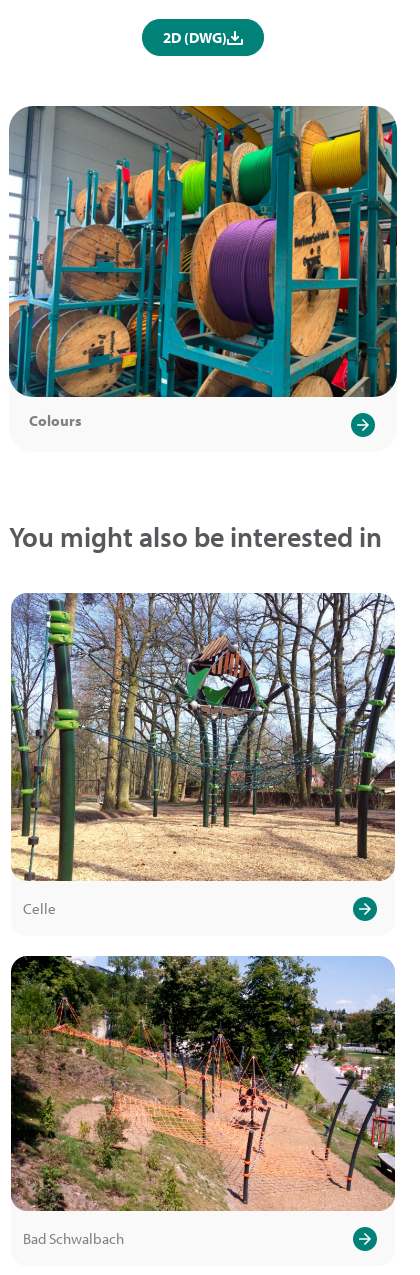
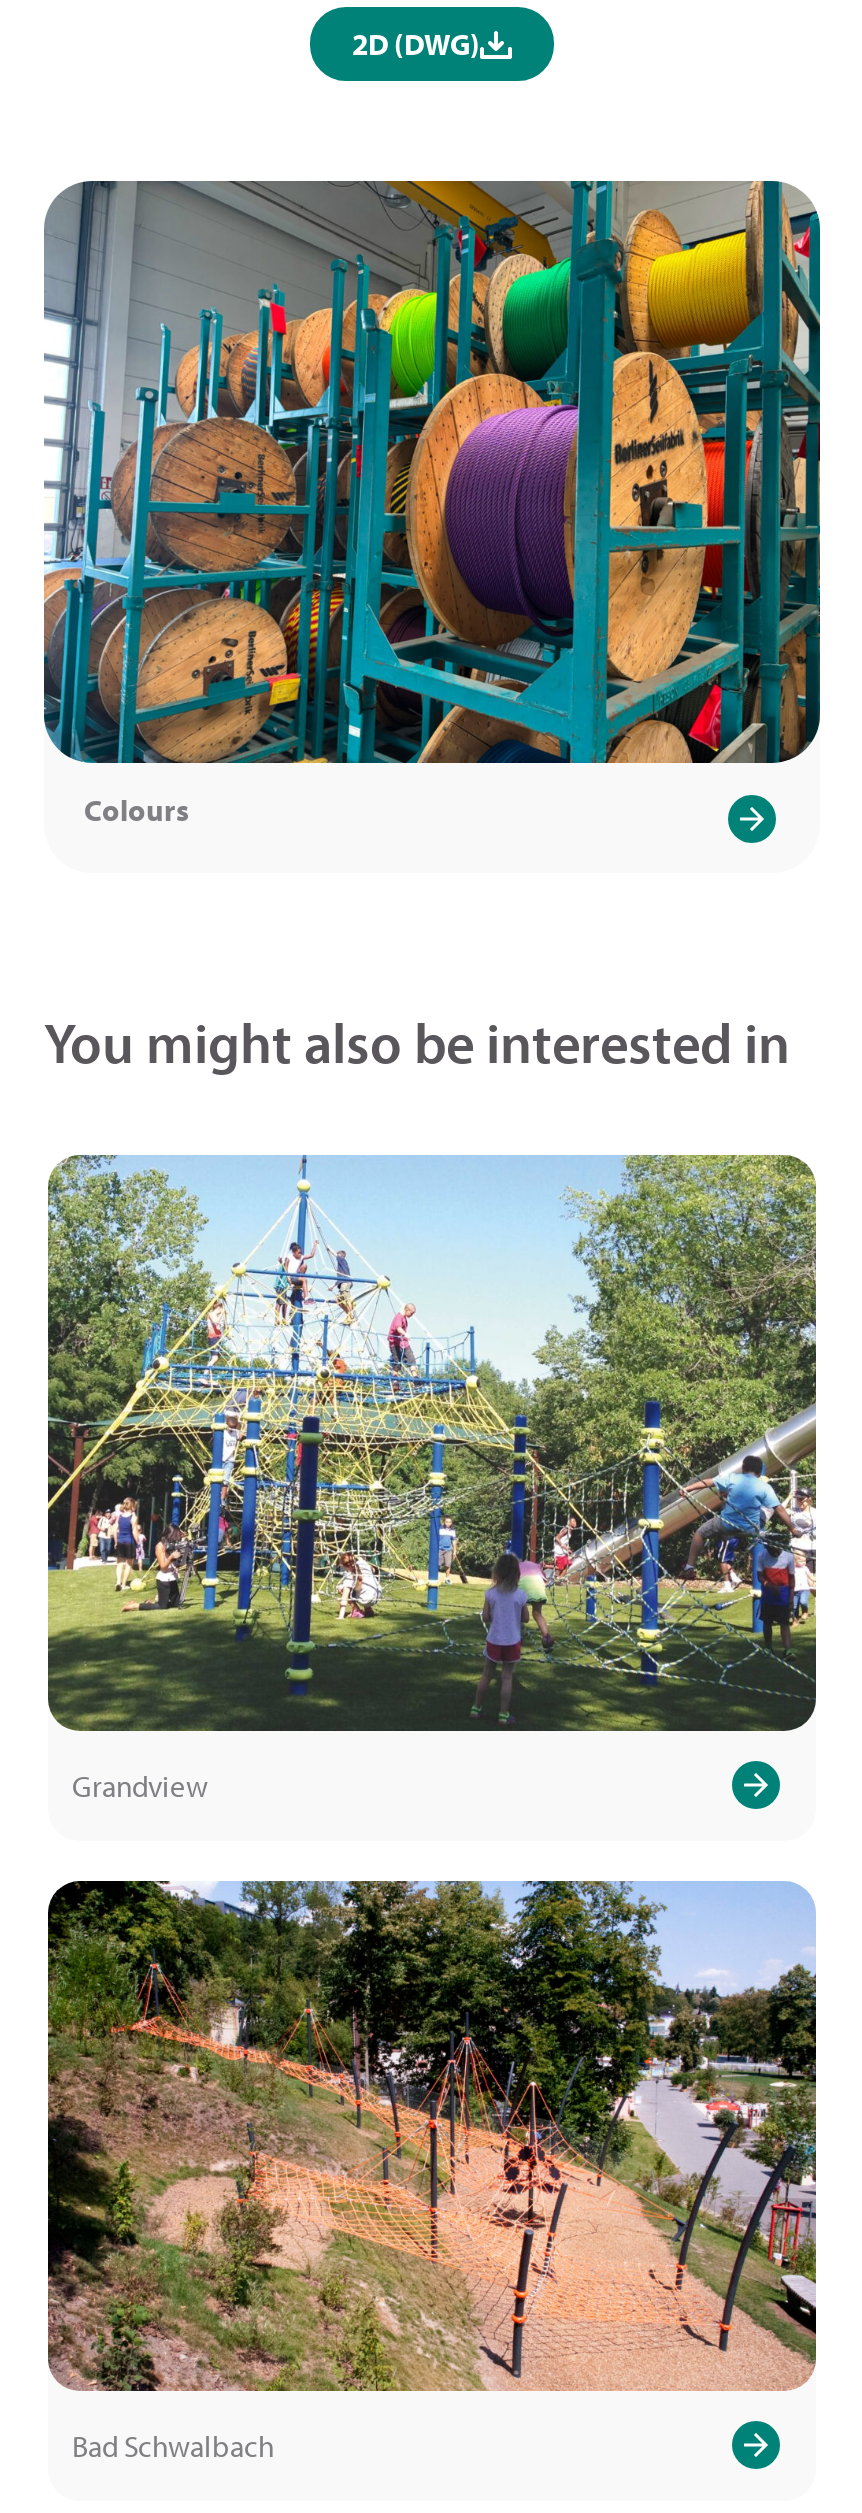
[10,592,396,918] [image] | Celle -> [46,1153,818,1805] [image] | Grandview

